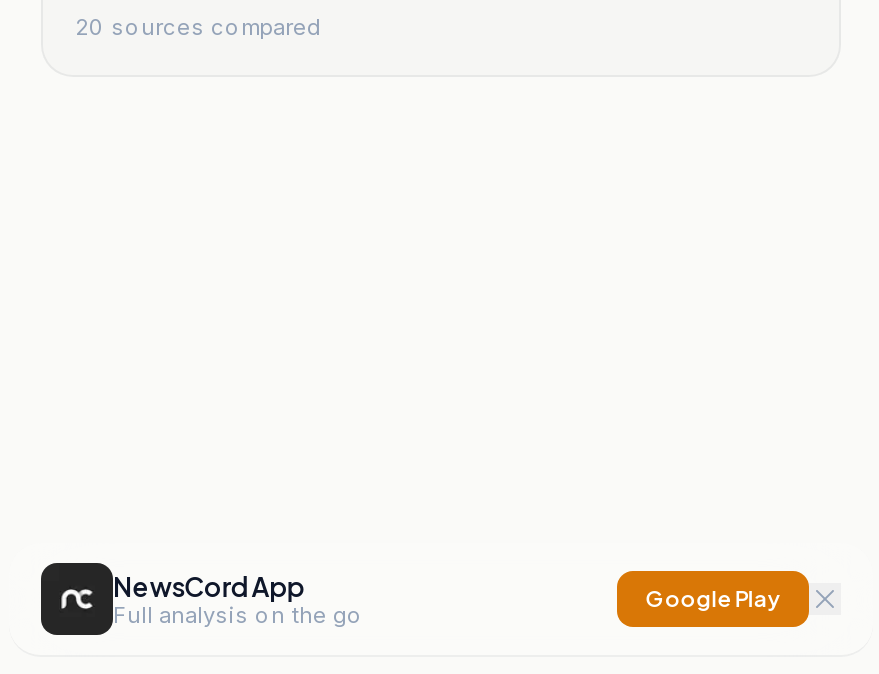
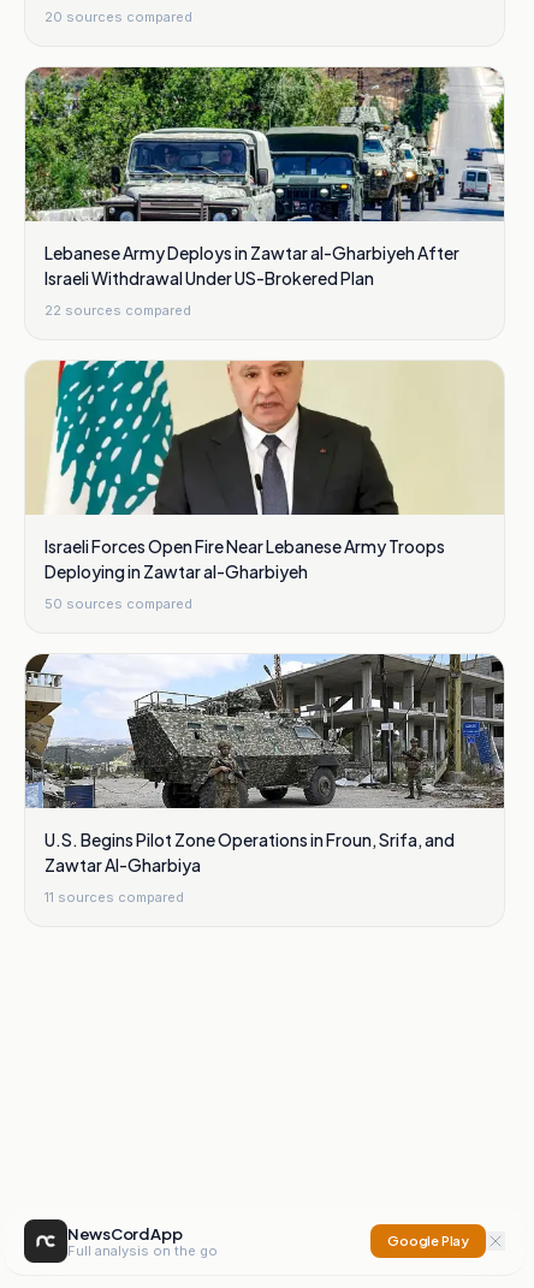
none -> [24,66,505,319] [image] | Lebanese Army Deploys in Zawtar al-Gharbiyeh After | Israeli Withdrawal Under US-Brokered Plan | 22 sources compared
none -> [24,653,505,906] [image] | U.S. Begins Pilot Zone Operations in Froun, Srifa, and | Zawtar Al-Gharbiya | 11 sources compared
none -> [25,360,504,612] [image] | Israeli Forces Open Fire Near Lebanese Army Troops | Deploying in Zawtar al-Gharbiyeh | 50 sources compared

